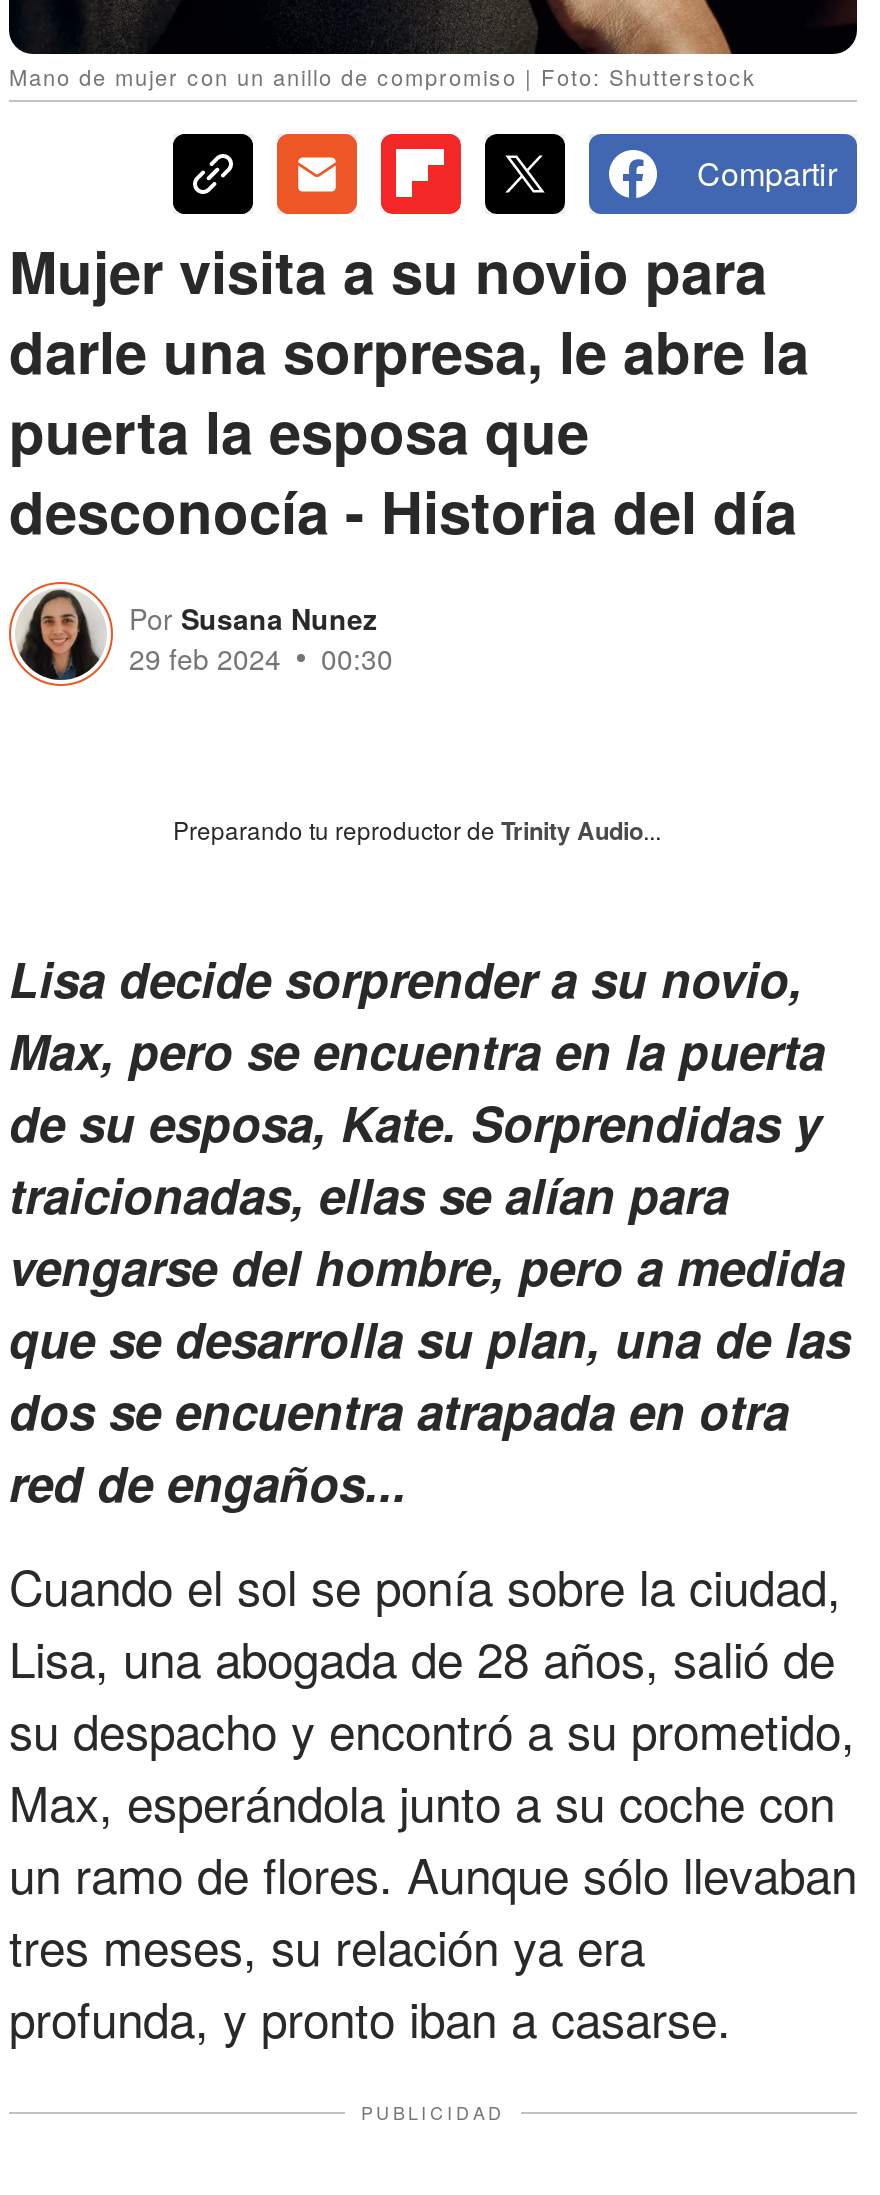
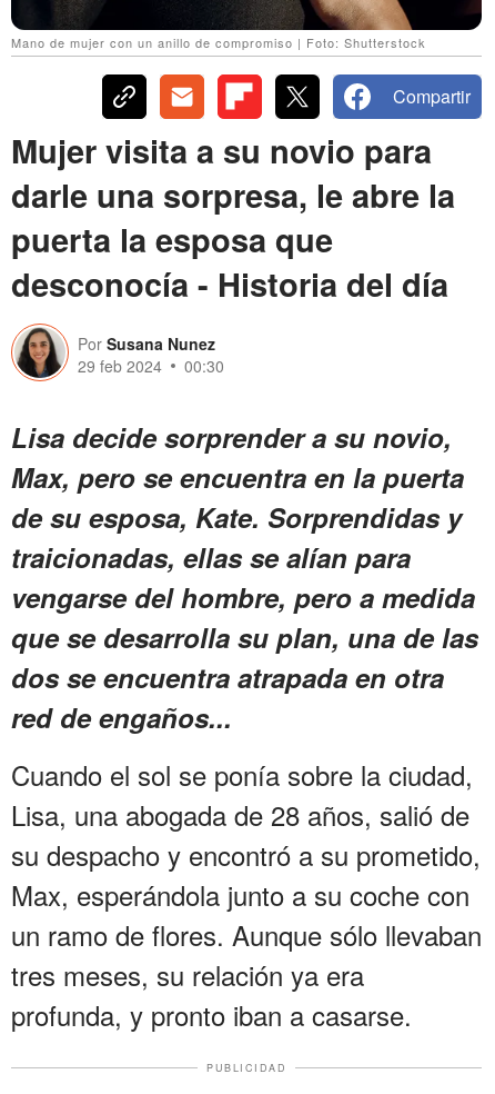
[173,811,661,847] Preparando tu reproductor de Trinity Audio... -> none

